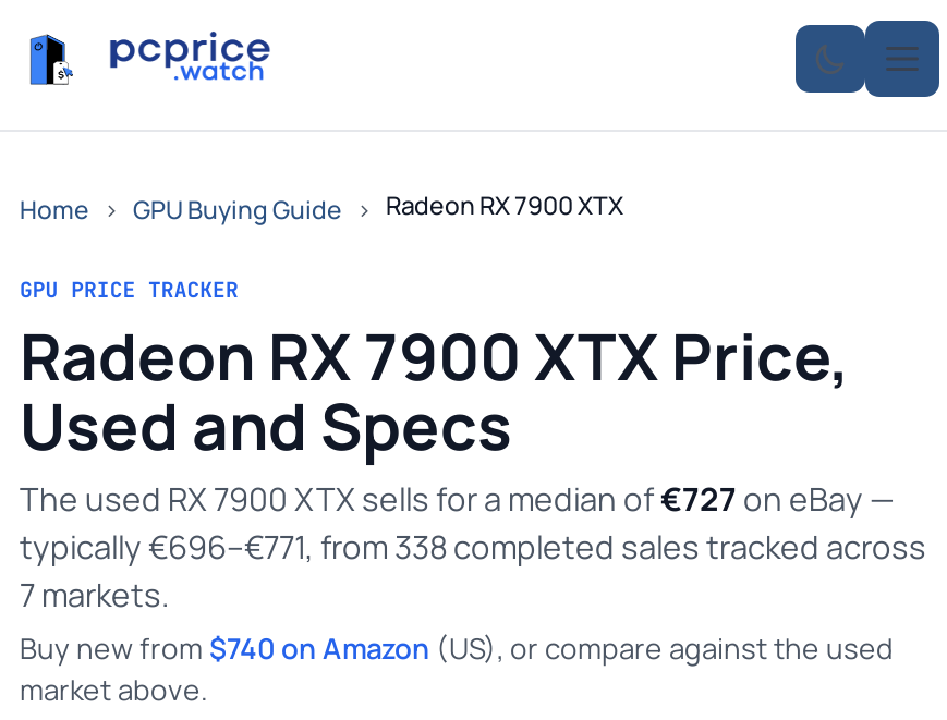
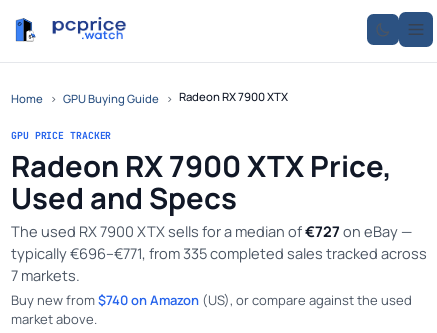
[20,524,926,568] typically €696–€771, from 338 completed sales tracked across -> [11,243,427,263] typically €696–€771, from 335 completed sales tracked across

